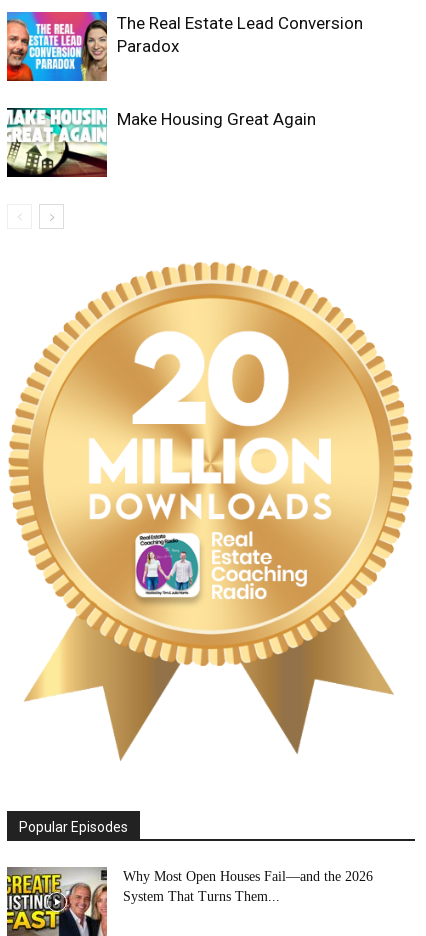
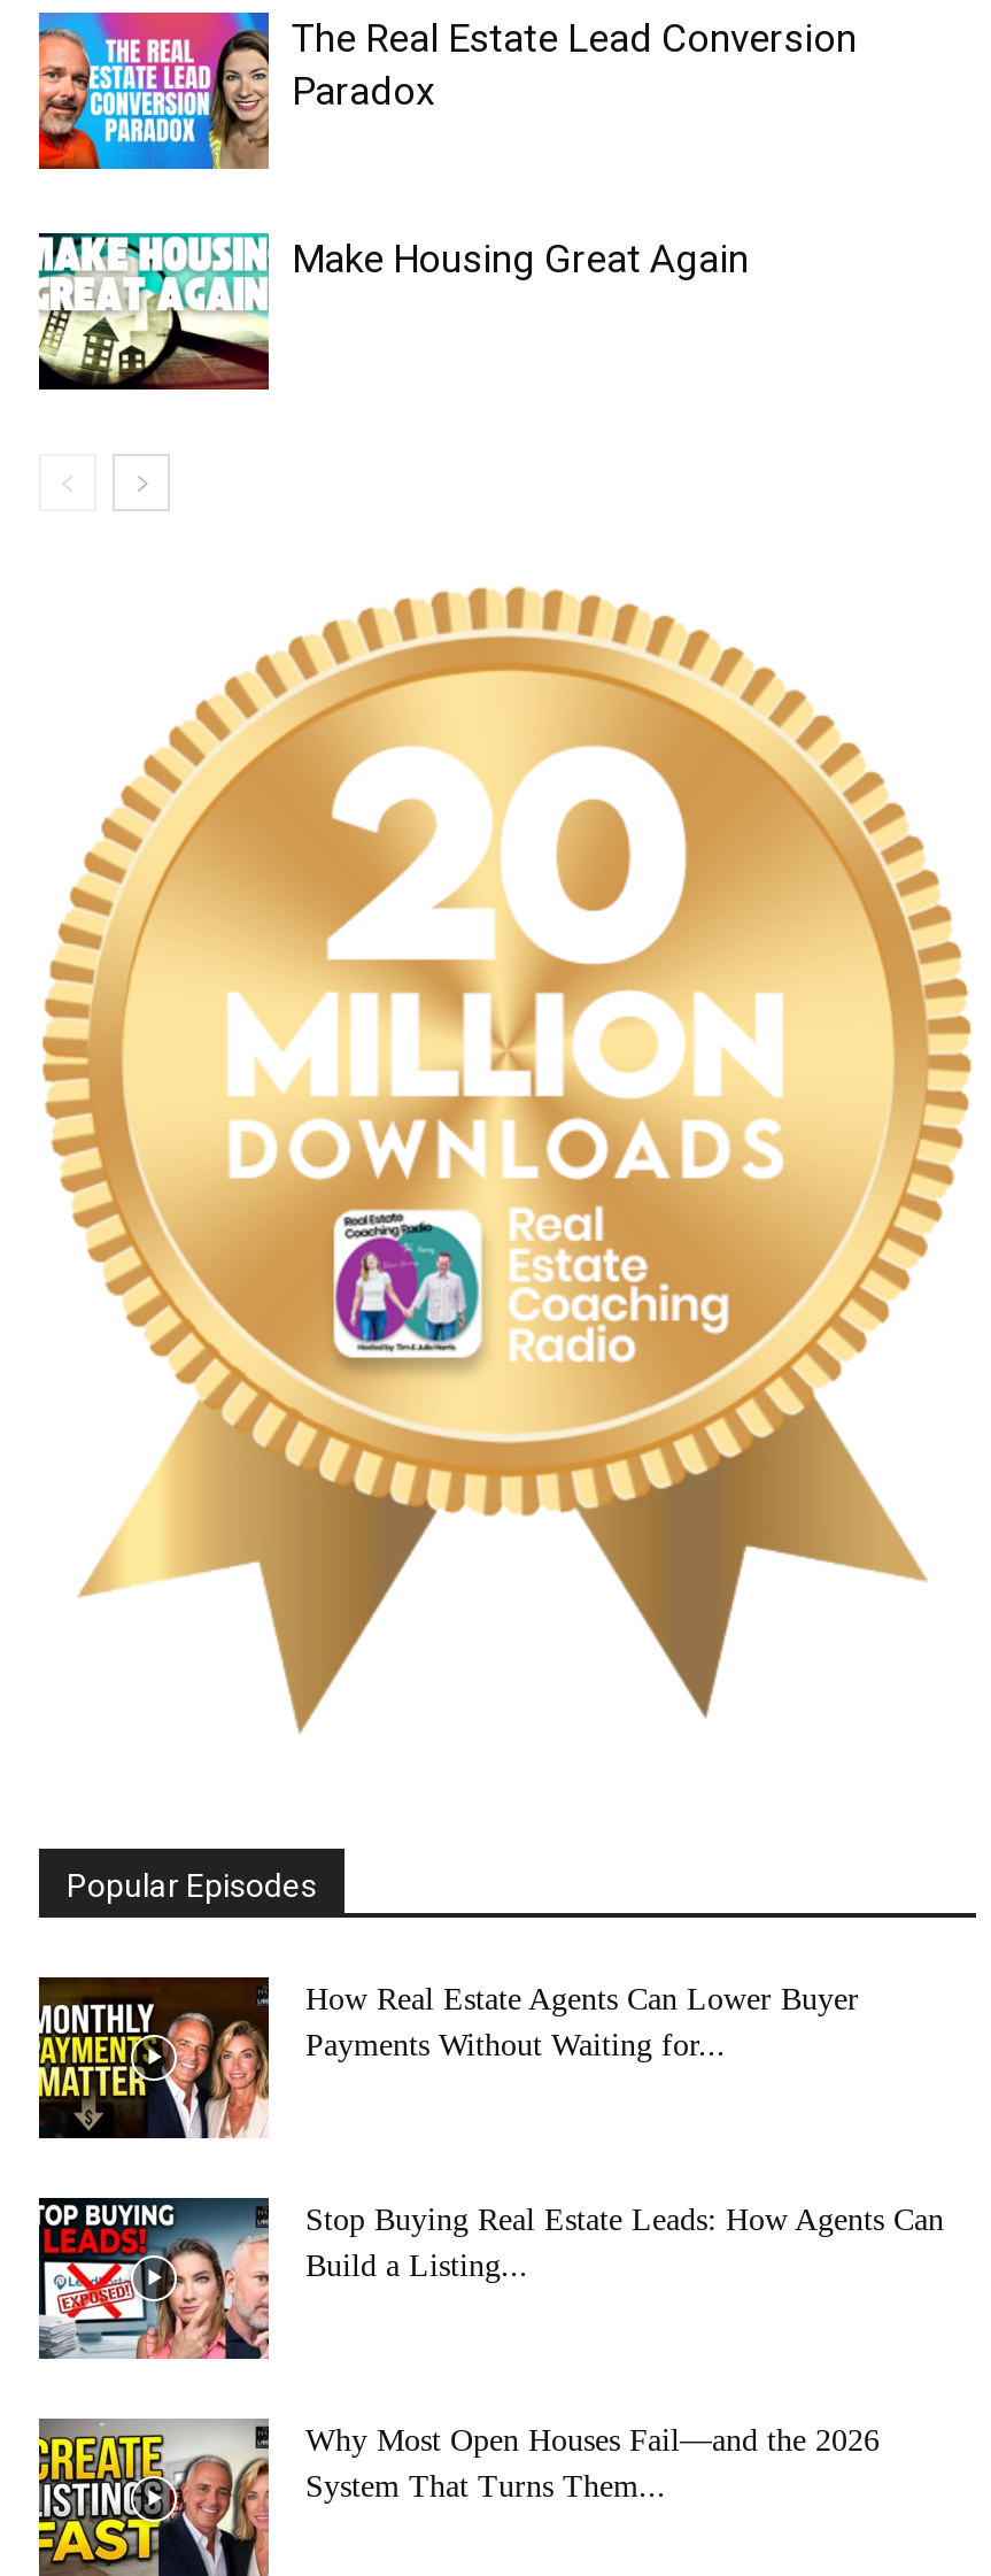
none -> [37,1976,859,2142] [image] | How Real Estate Agents Can Lower Buyer | Payments Without Waiting for...
none -> [39,2195,944,2362] [image] | Stop Buying Real Estate Leads: How Agents Can | Build a Listing...

